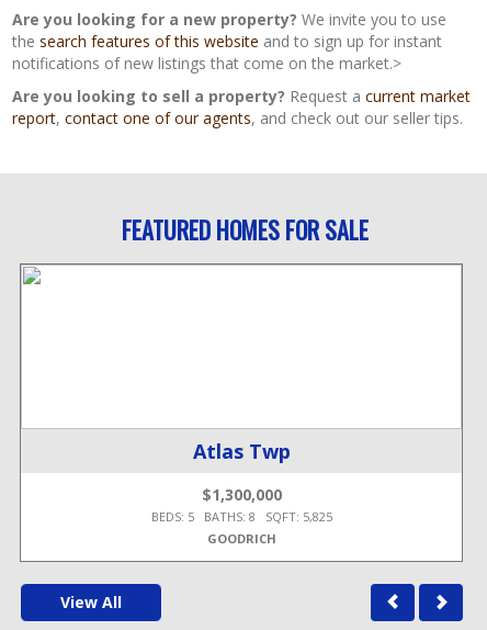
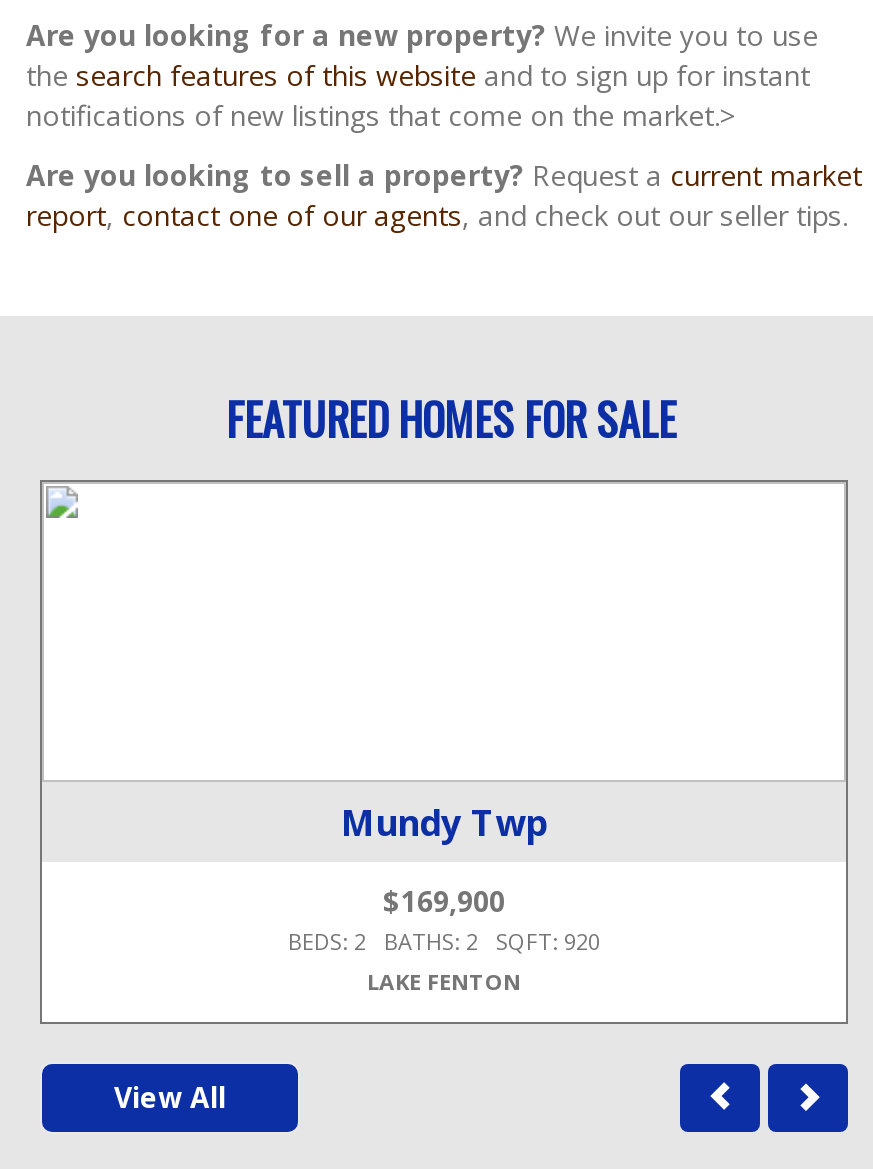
[192,437,290,464] Atlas Twp -> [341,797,547,845] Mundy Twp
[151,484,332,546] $1,300,000 | BEDS: 5 BATHS: 8 SQFT: 5,825 | GOODRICH -> [288,881,600,995] $169,900 | BEDS: 2 BATHS: 2 SQFT: 920 | LAKE FENTON

